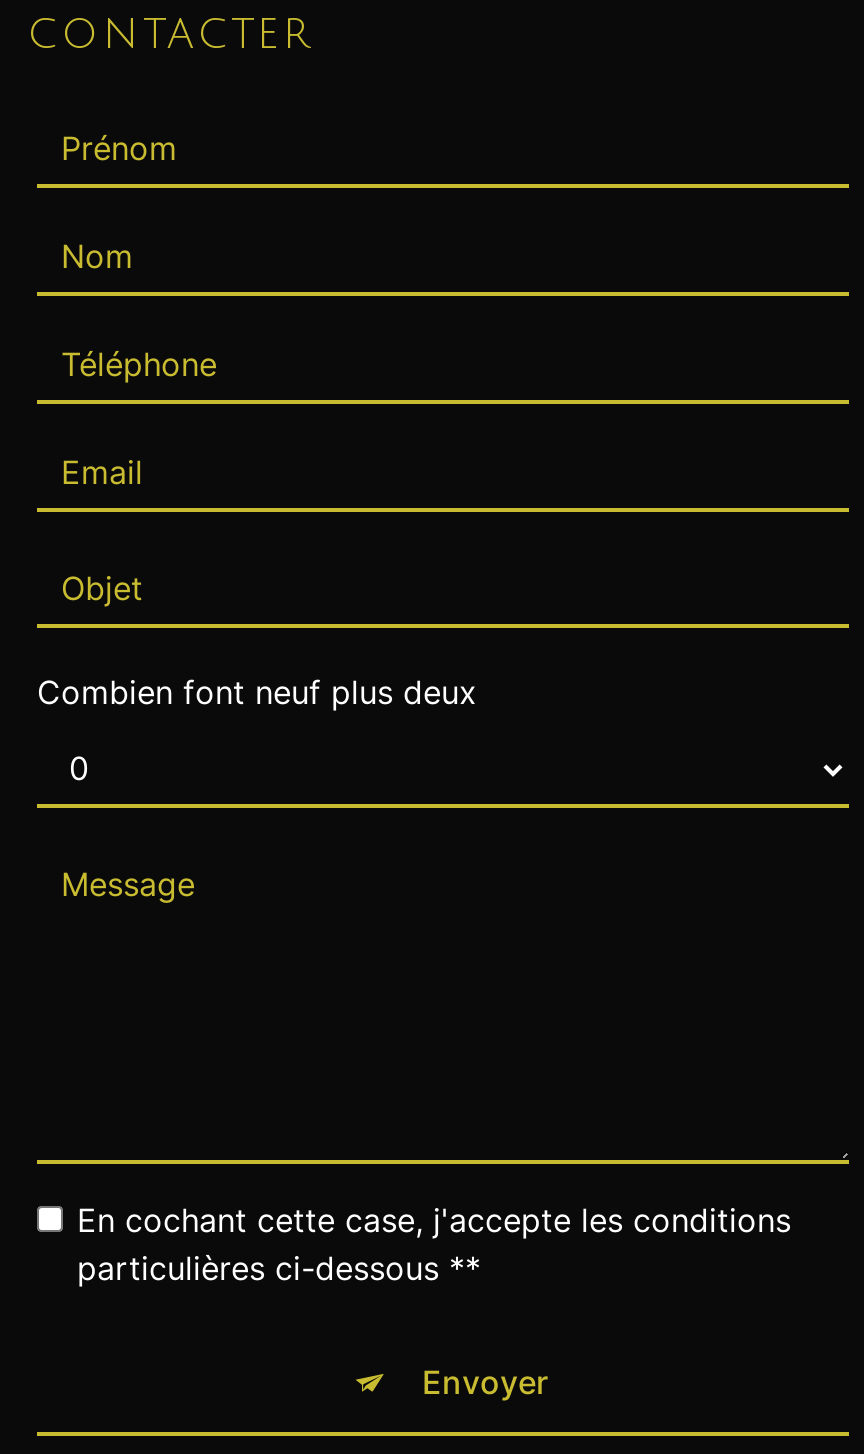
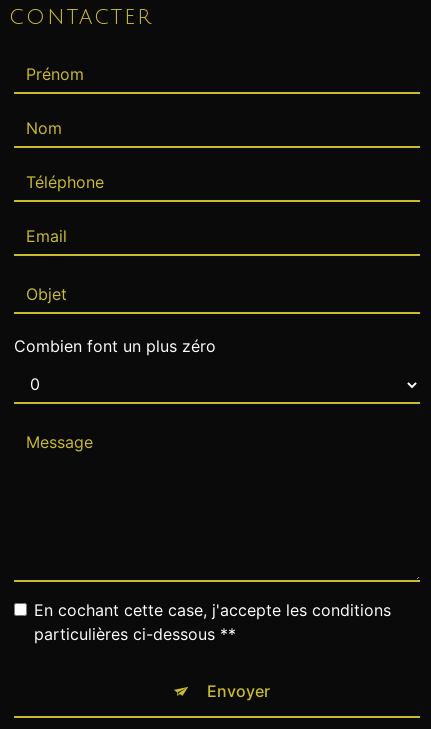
[37,672,477,712] Combien font neuf plus deux -> [14,336,216,356] Combien font un plus zéro

